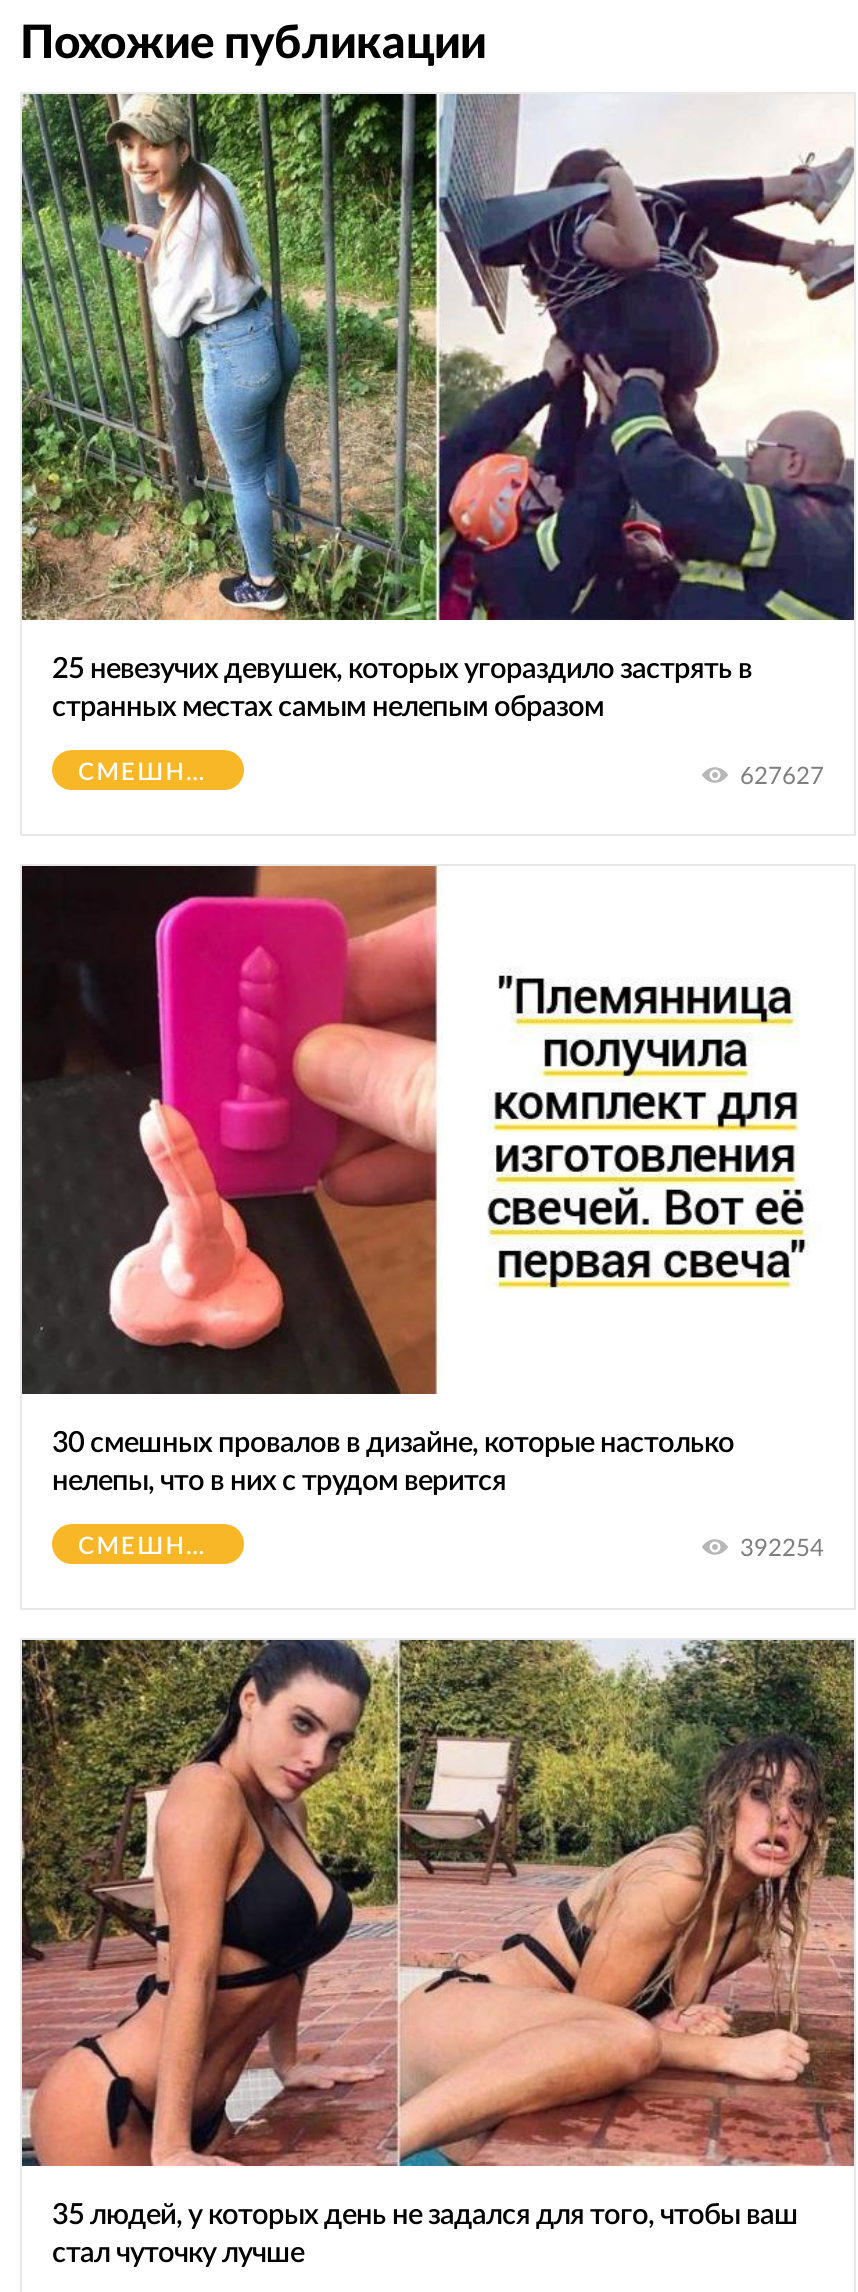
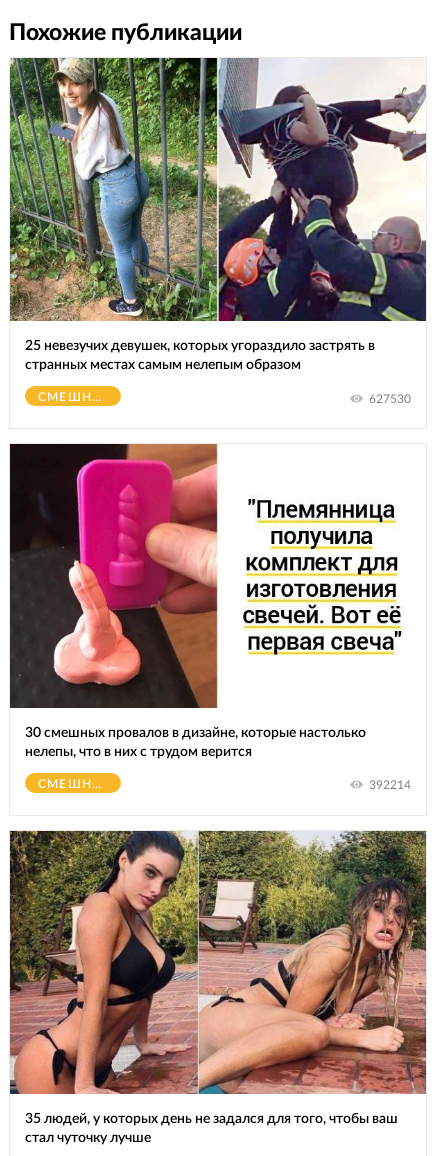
[740,764,824,788] 627627 -> [369,393,411,405] 627530
[740,1537,824,1561] 392254 -> [369,779,411,791] 392214

